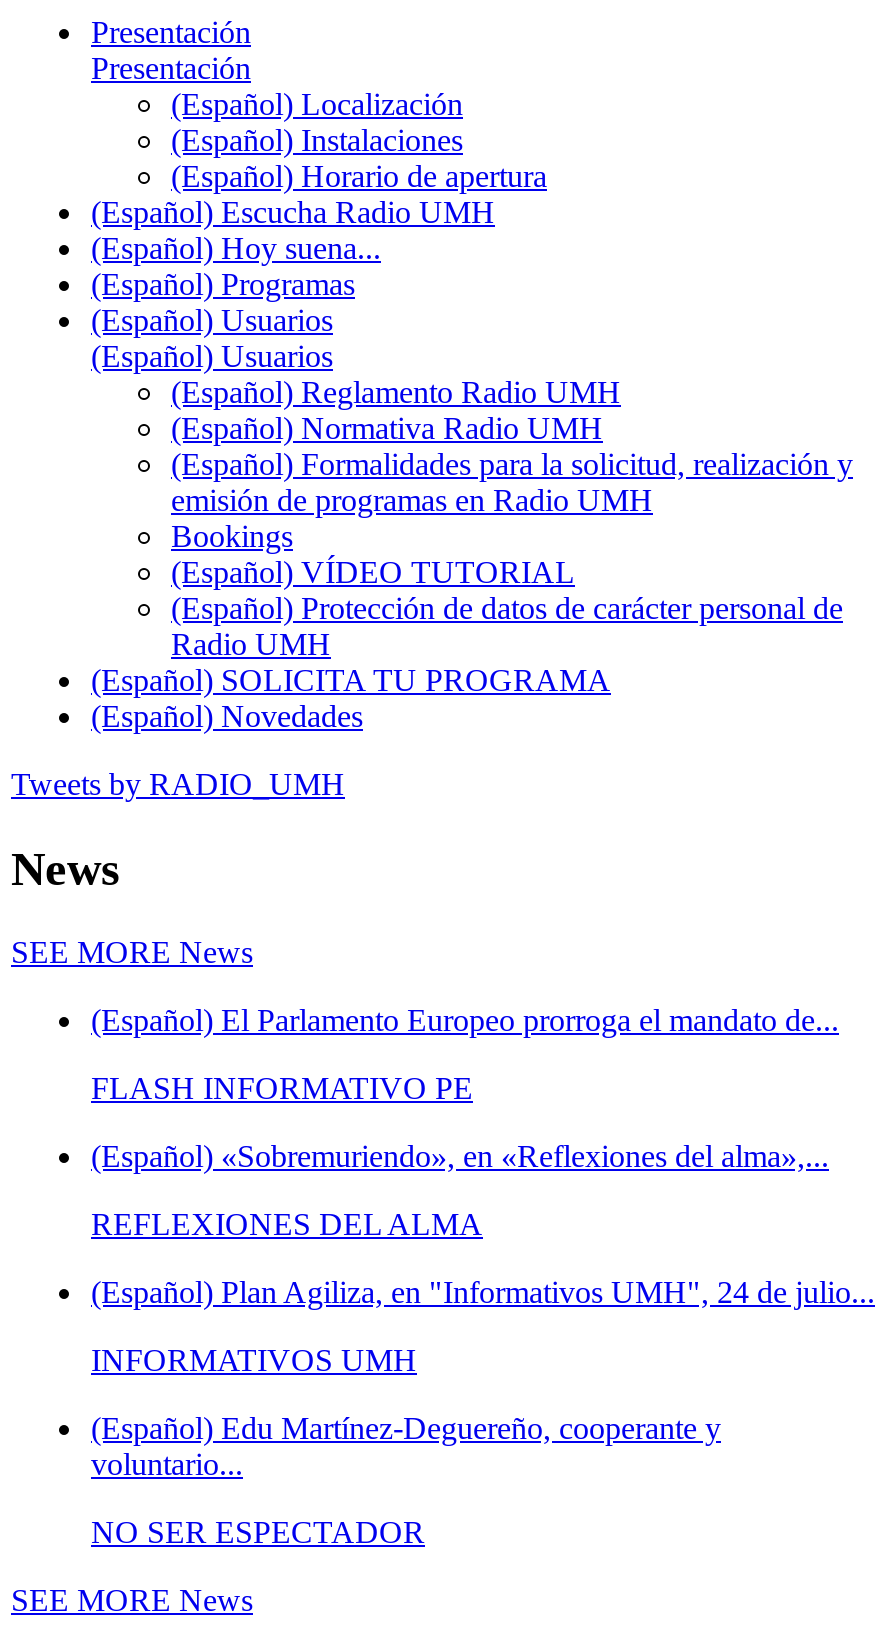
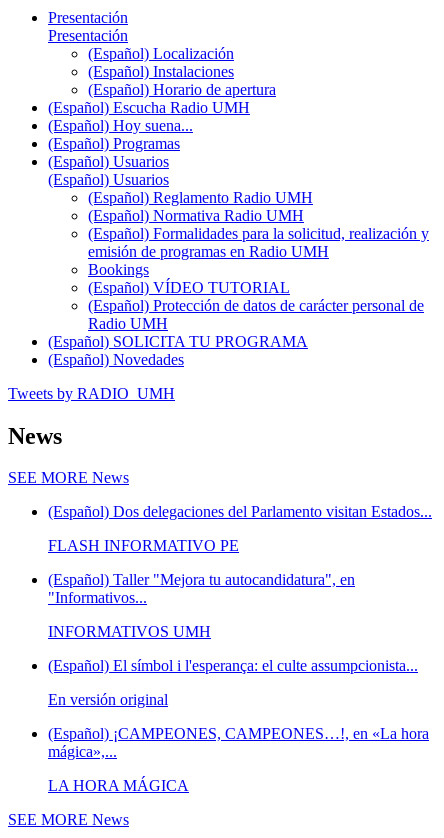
[91,1004,839,1038] (Español) El Parlamento Europeo prorroga el mandato de... -> [48,503,432,520] (Español) Dos delegaciones del Parlamento visitan Estados...
[91,1140,875,1310] (Español) «Sobremuriendo», en «Reflexiones del alma»,... | REFLEXIONES DEL ALMA | (Español) Plan Agiliza, en "Informativos UMH", 24 de julio... -> [48,571,355,606] (Español) Taller "Mejora tu autocandidatura", en | "Informativos...
moved [91,1344,417,1378] -> [48,623,211,640]: INFORMATIVOS UMH
[91,1412,721,1550] (Español) Edu Martínez-Deguereño, cooperante y | voluntario... | NO SER ESPECTADOR -> [48,657,429,794] (Español) El símbol i l'esperança: el culte assumpcionista... | En versión original | (Español) ¡CAMPEONES, CAMPEONES…!, en «La hora | mágica»,... | LA HORA MÁGICA

